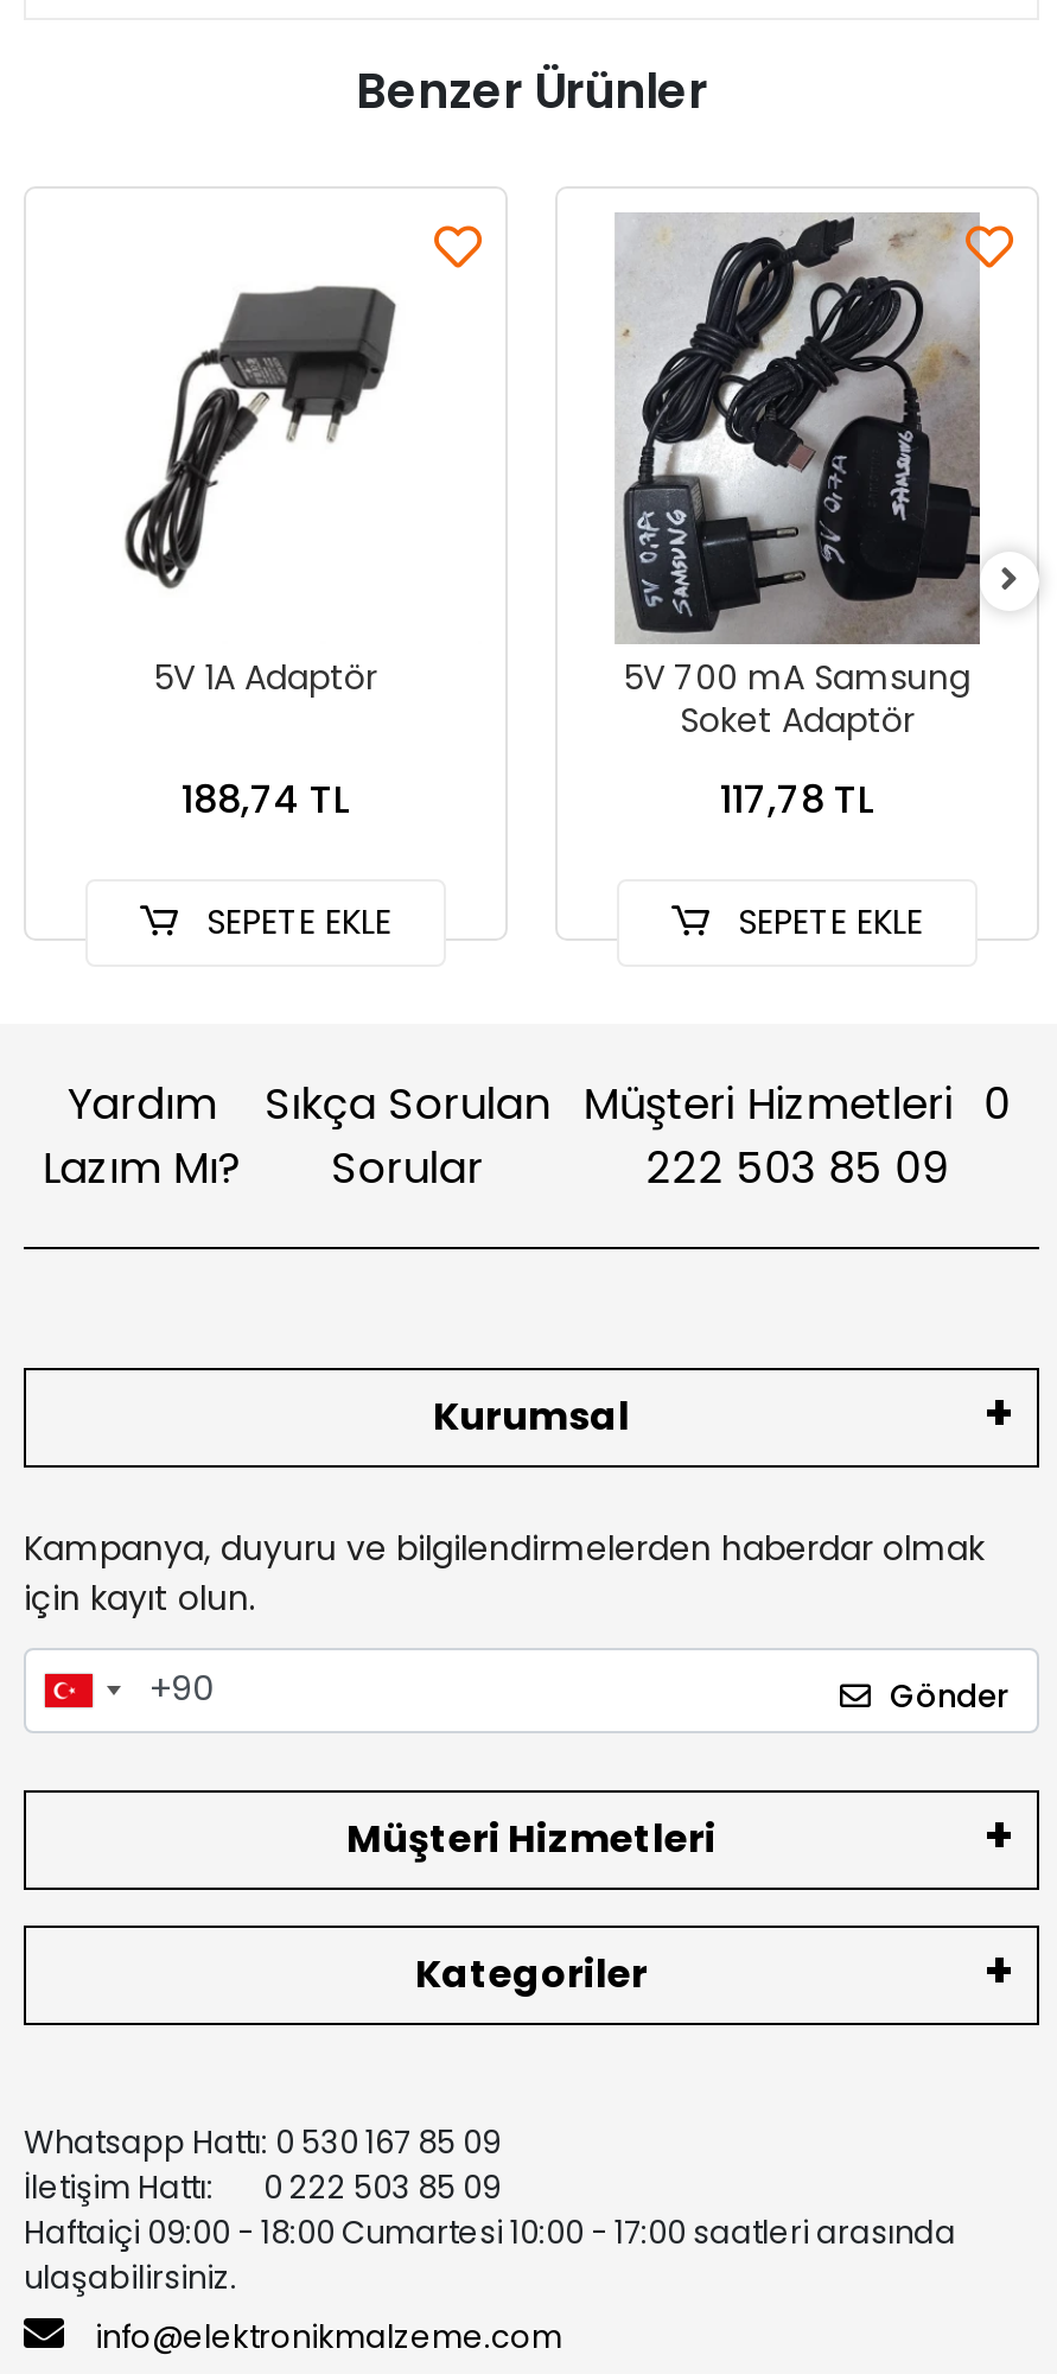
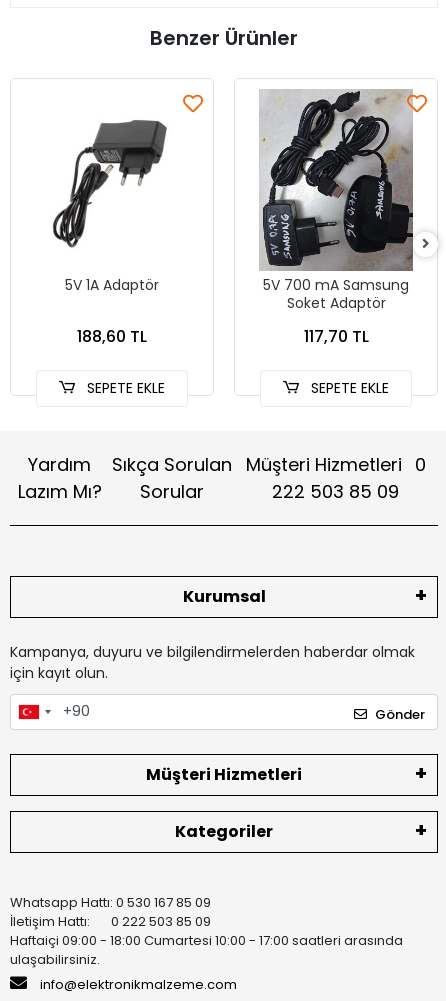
[182,771,350,826] 188,74 TL -> [77,324,147,347] 188,60 TL
[720,771,874,826] 117,78 TL -> [303,324,368,347] 117,70 TL

